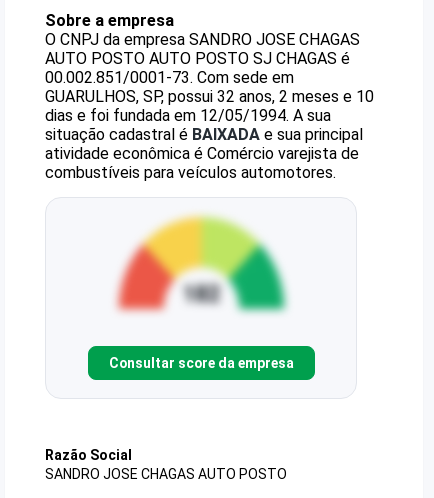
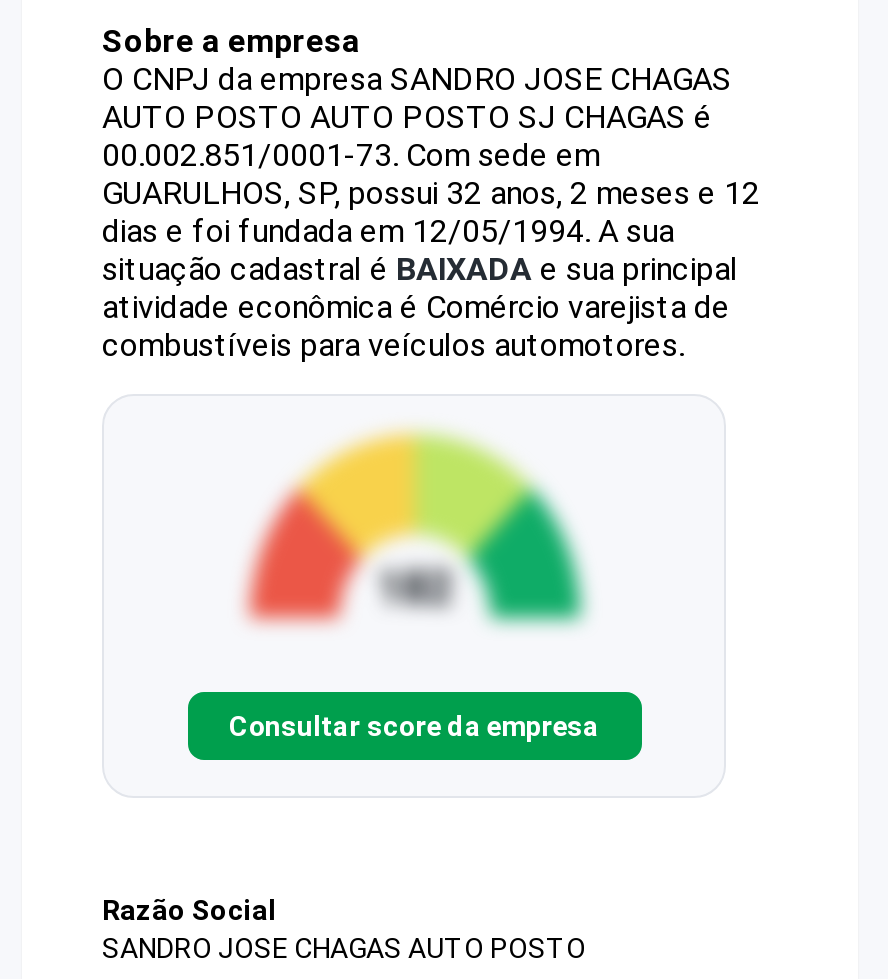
[45,87,374,106] GUARULHOS, SP, possui 32 anos, 2 meses e 10 -> [102,174,760,212] GUARULHOS, SP, possui 32 anos, 2 meses e 12

